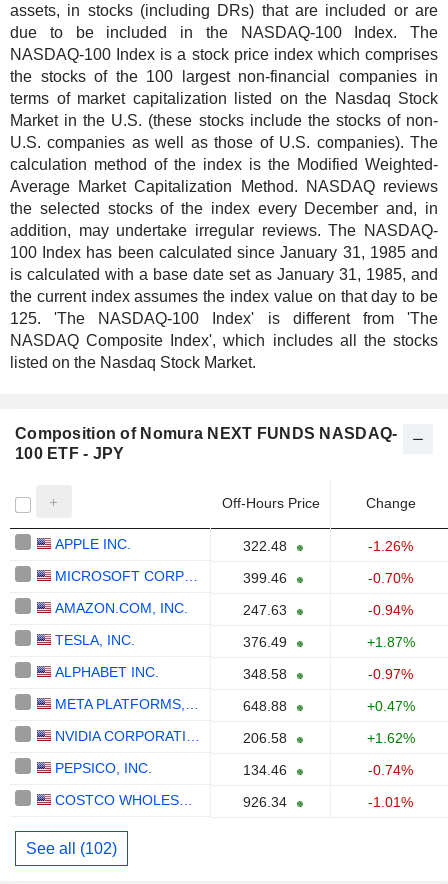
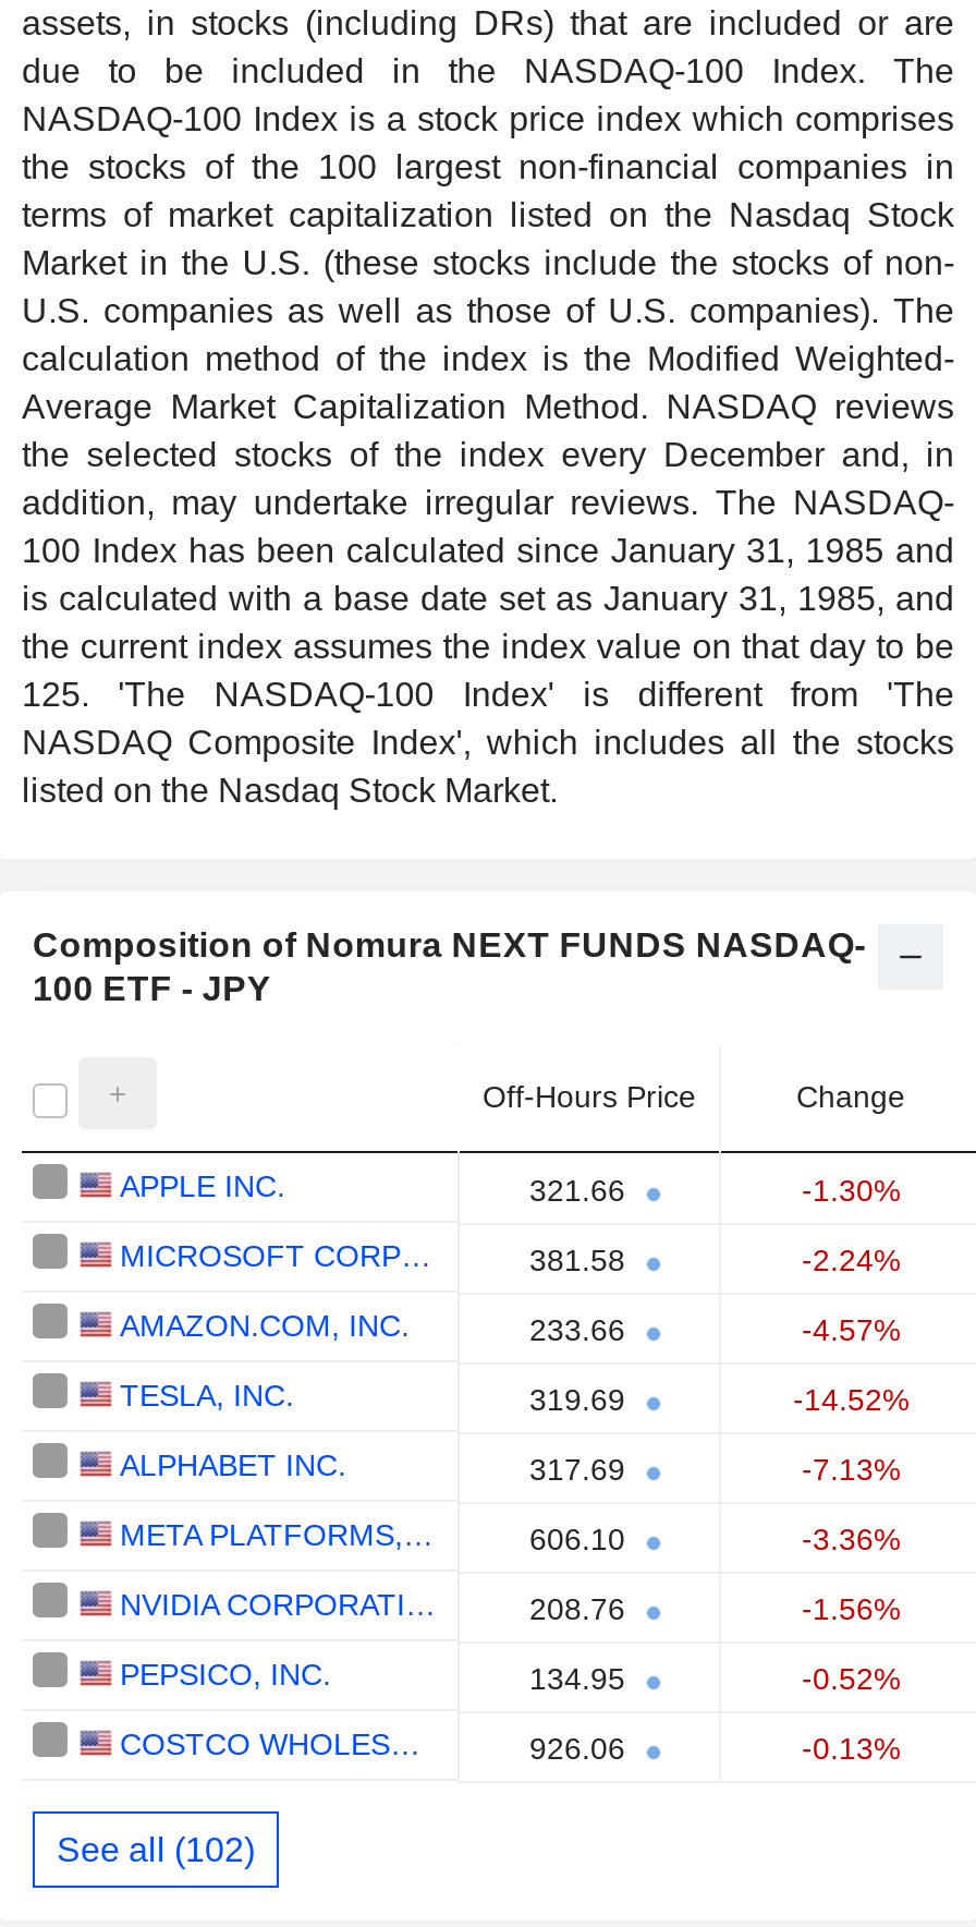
[243,538,287,554] 322.48 -> [529,1174,625,1209] 321.66
[368,538,413,554] -1.26% -> [802,1174,900,1209] -1.30%
[243,570,287,586] 399.46 -> [529,1244,625,1278] 381.58
[368,570,413,586] -0.70% -> [802,1244,900,1278] -2.24%
[243,602,287,618] 247.63 -> [529,1313,625,1348] 233.66
[368,602,413,618] -0.94% -> [802,1313,900,1348] -4.57%
[243,634,287,650] 376.49 -> [529,1383,625,1418] 319.69
[366,634,414,650] +1.87% -> [793,1383,908,1418] -14.52%
[243,666,287,682] 348.58 -> [529,1453,625,1488] 317.69
[368,666,413,682] -0.97% -> [802,1453,900,1488] -7.13%
[243,698,287,714] 648.88 -> [529,1523,625,1558] 606.10
[366,698,414,714] +0.47% -> [802,1523,900,1558] -3.36%
[243,730,287,746] 206.58 -> [529,1592,625,1627] 208.76
[366,730,414,746] +1.62% -> [802,1592,900,1627] -1.56%
[243,762,287,778] 134.46 -> [529,1662,625,1697] 134.95
[368,762,413,778] -0.74% -> [802,1662,900,1697] -0.52%
[243,794,287,810] 926.34 -> [529,1732,625,1767] 926.06
[368,794,413,810] -1.01% -> [802,1732,900,1767] -0.13%

